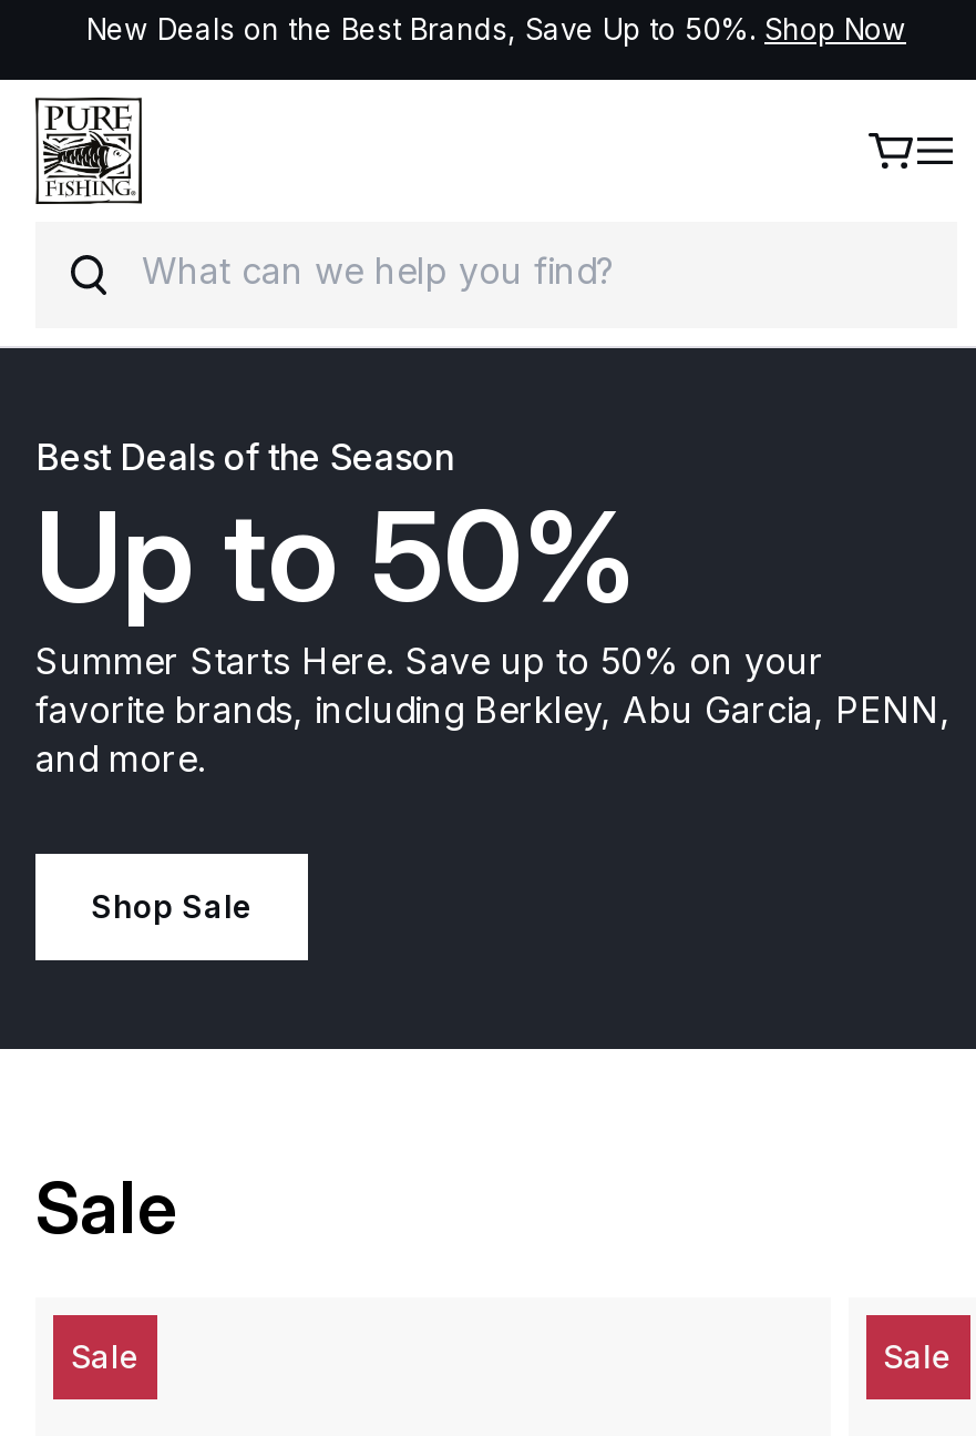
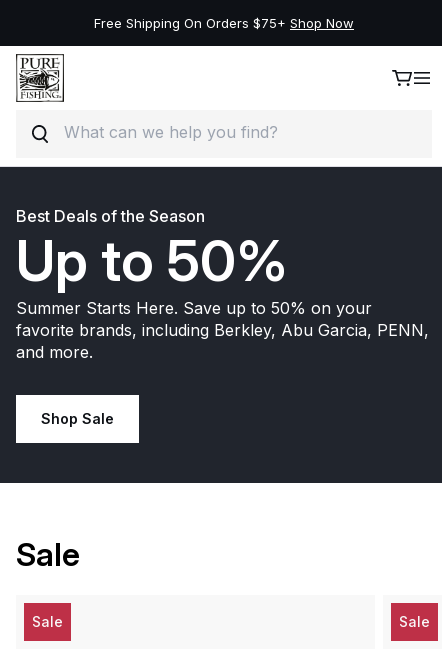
[86,11,906,47] New Deals on the Best Brands, Save Up to 50%. Shop Now -> [94,15,354,31] Free Shipping On Orders $75+ Shop Now

